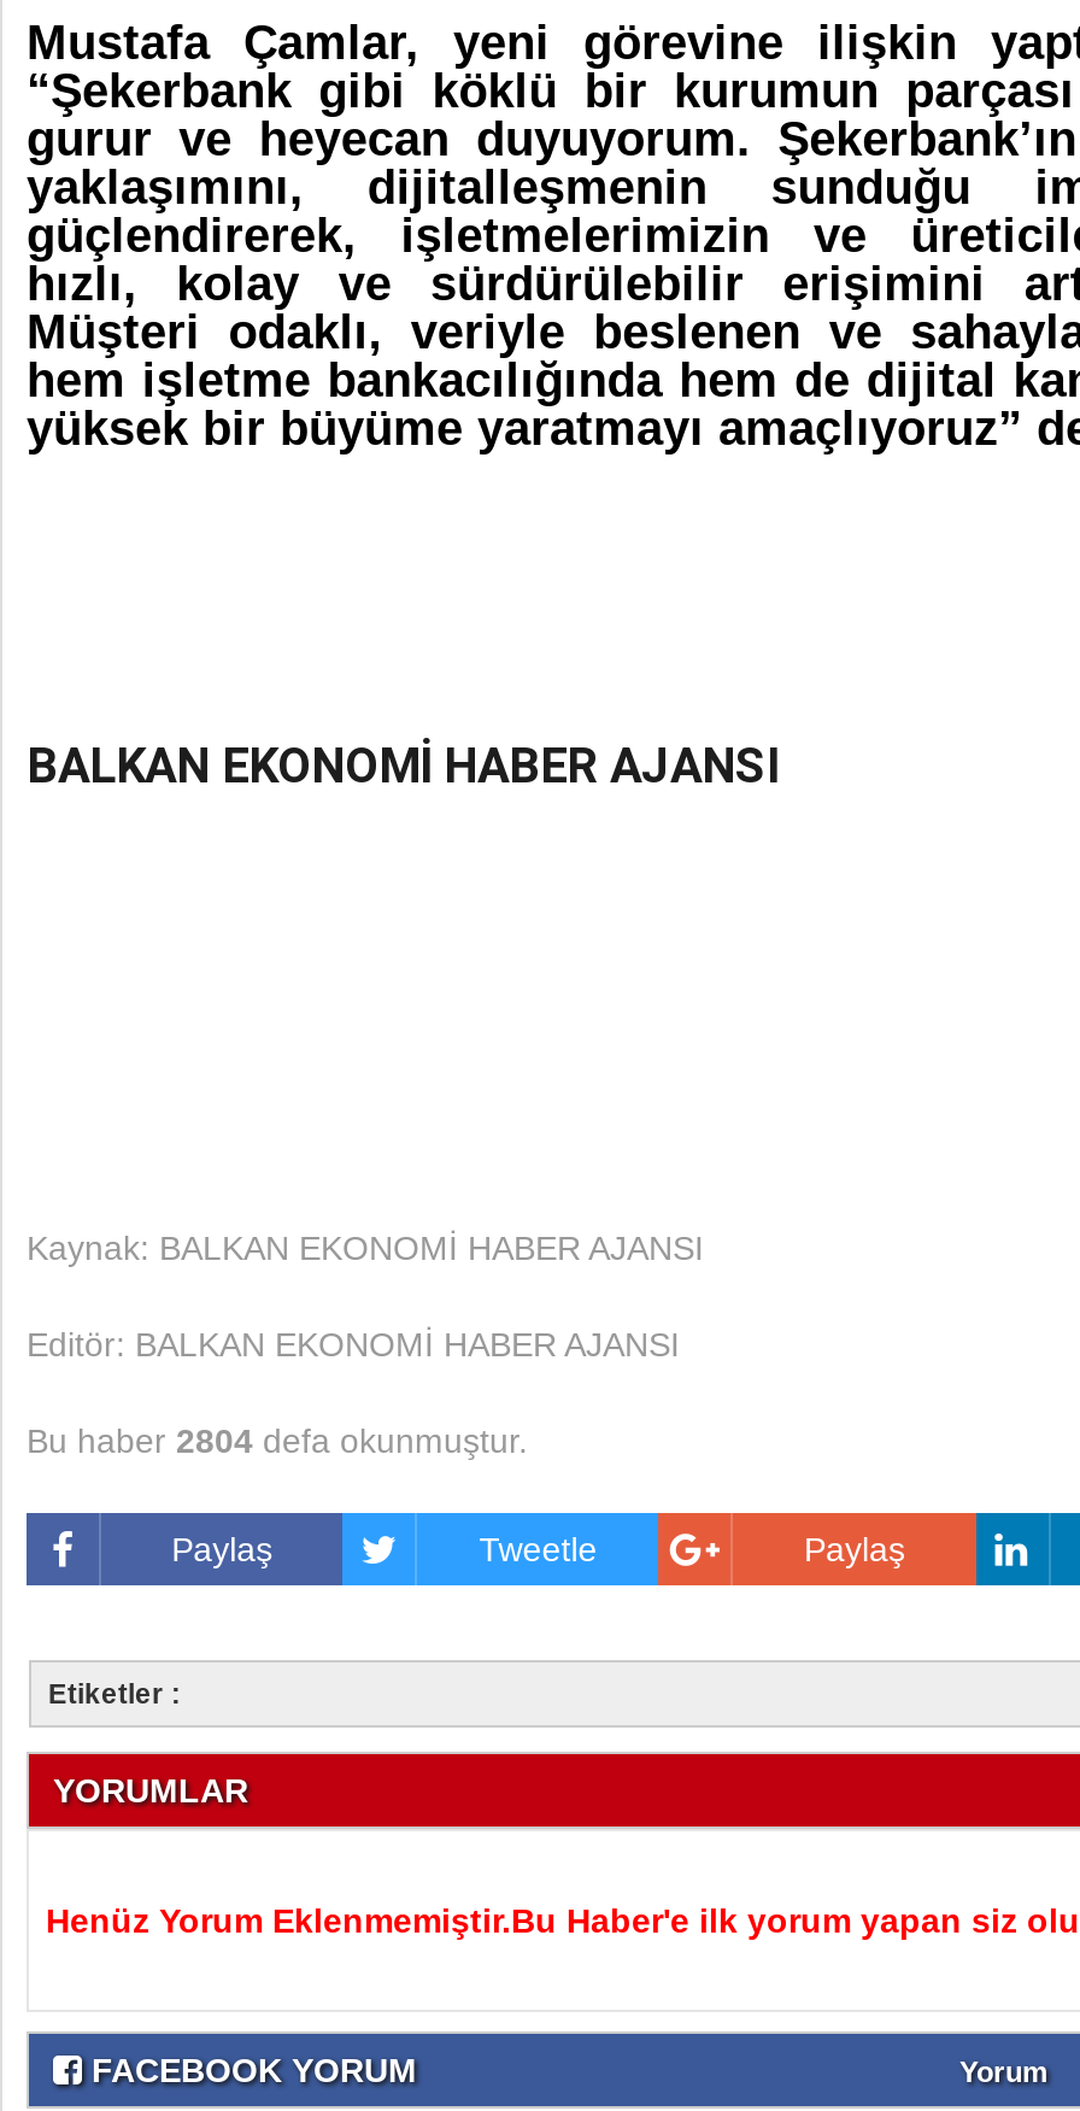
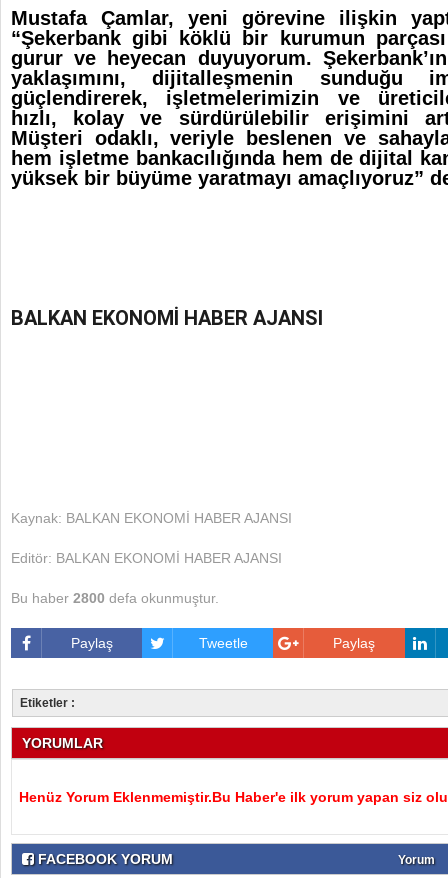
[27,1421,528,1460] Bu haber 2804 defa okunmuştur. -> [11,590,219,606] Bu haber 2800 defa okunmuştur.

